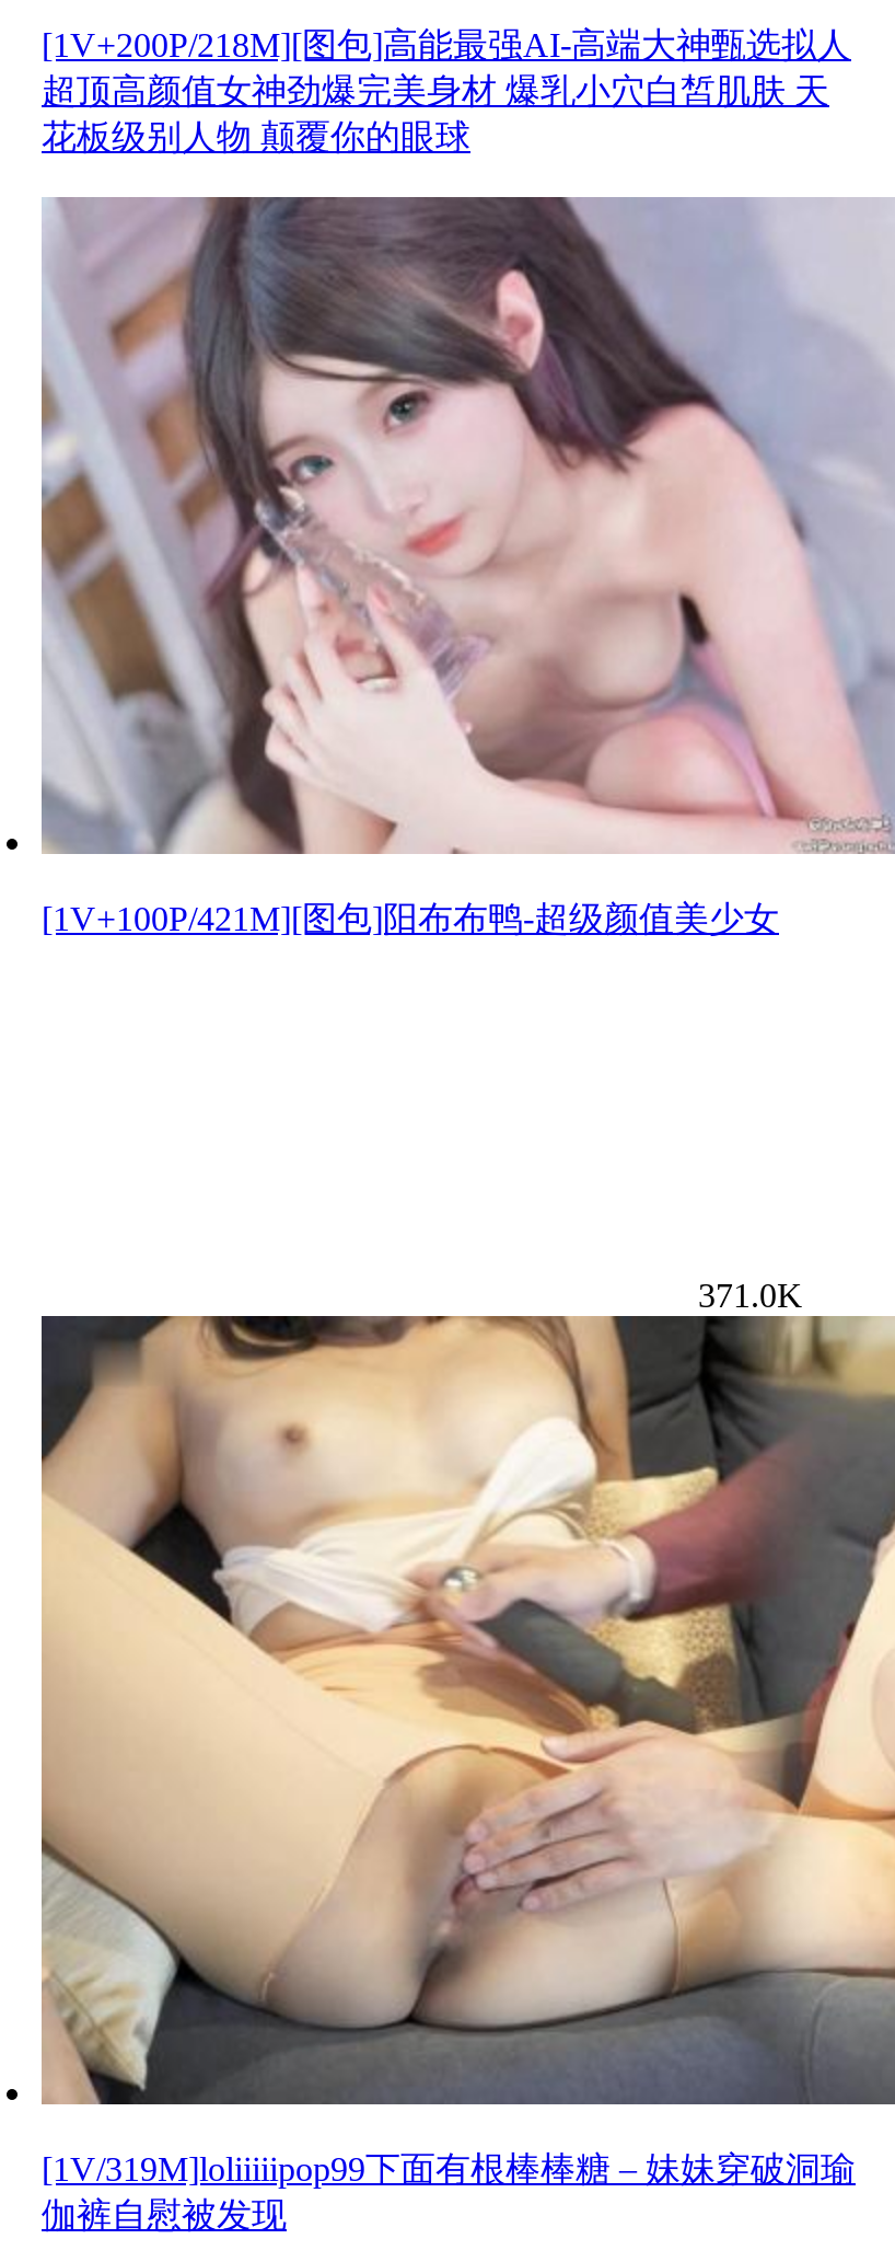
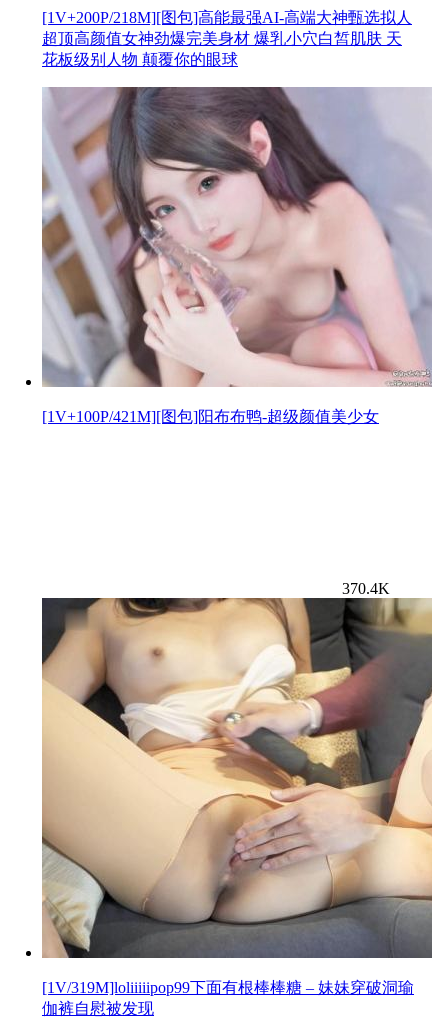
[698,1276,803,1313] 371.0K -> [342,580,390,597] 370.4K

